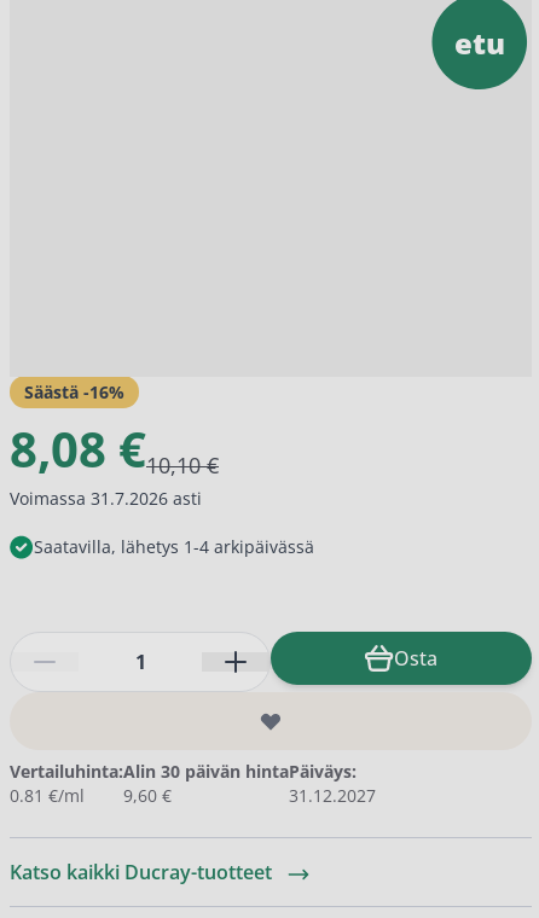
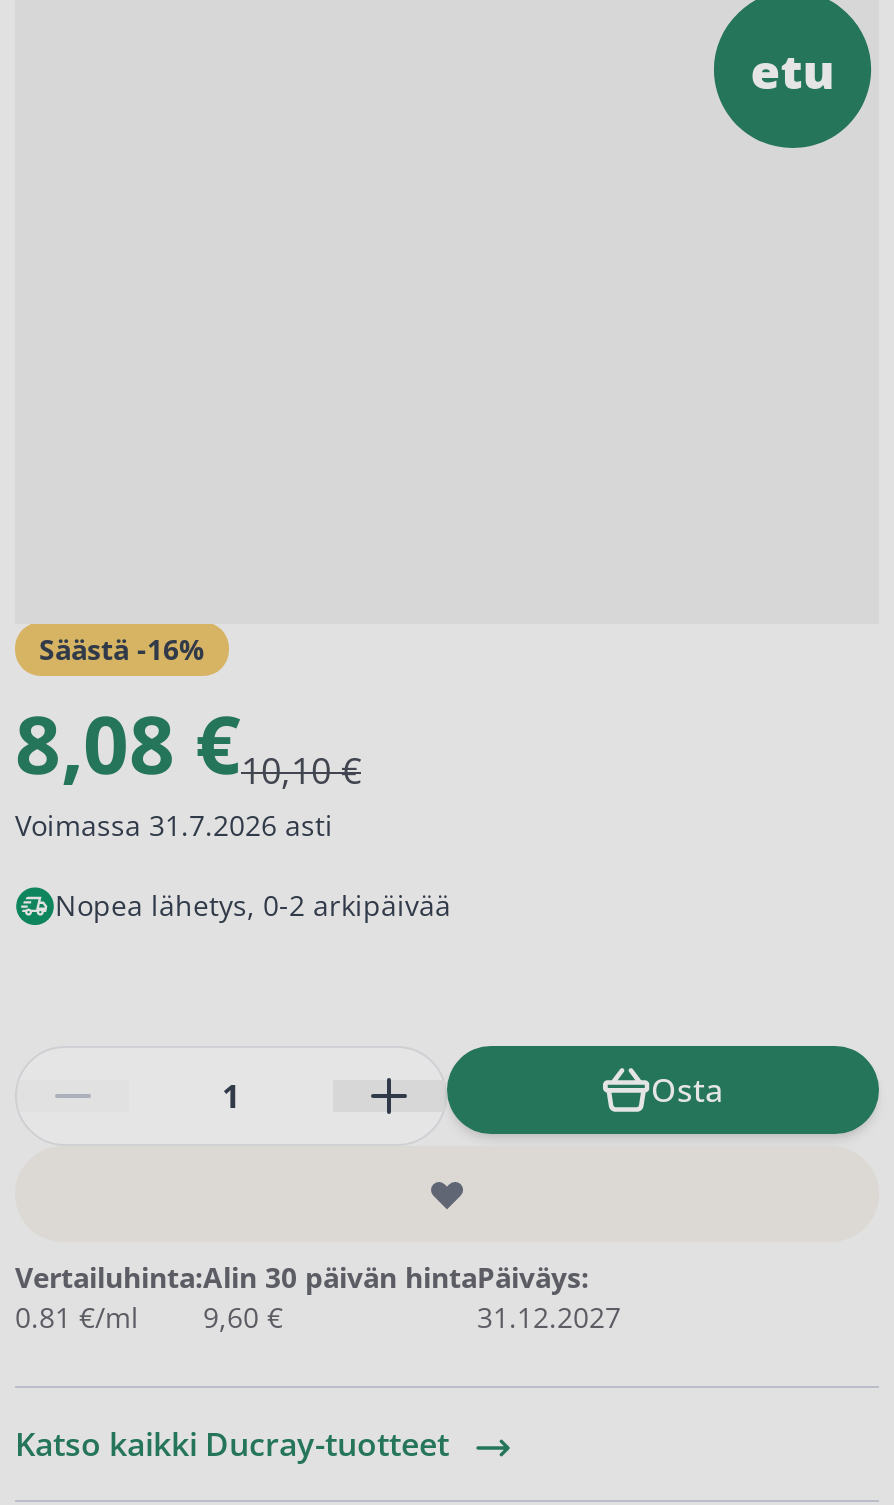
[34,535,314,558] Saatavilla, lähetys 1-4 arkipäivässä -> [55,886,451,924] Nopea lähetys, 0-2 arkipäivää

